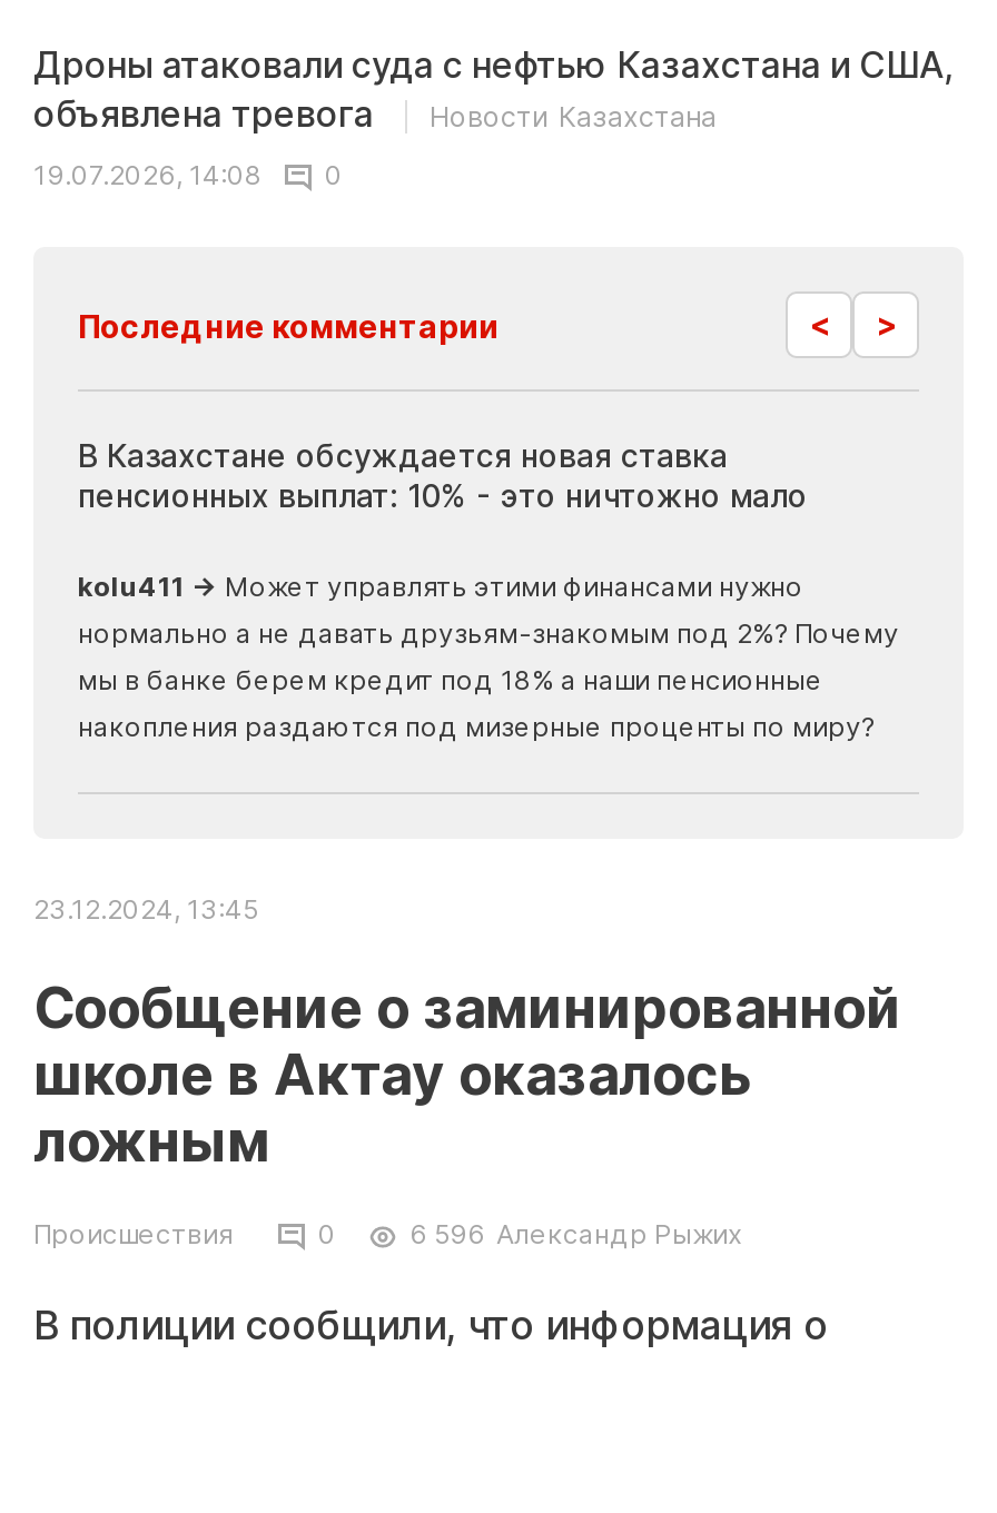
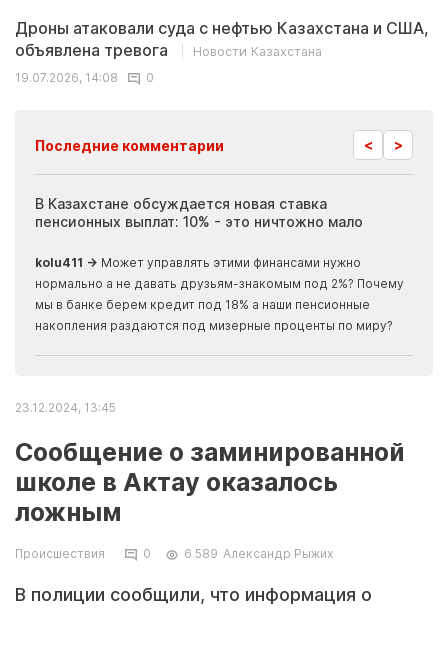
[409,1217,741,1250] 6 596 Александр Рыжих -> [184,546,333,561] 6 589 Александр Рыжих

